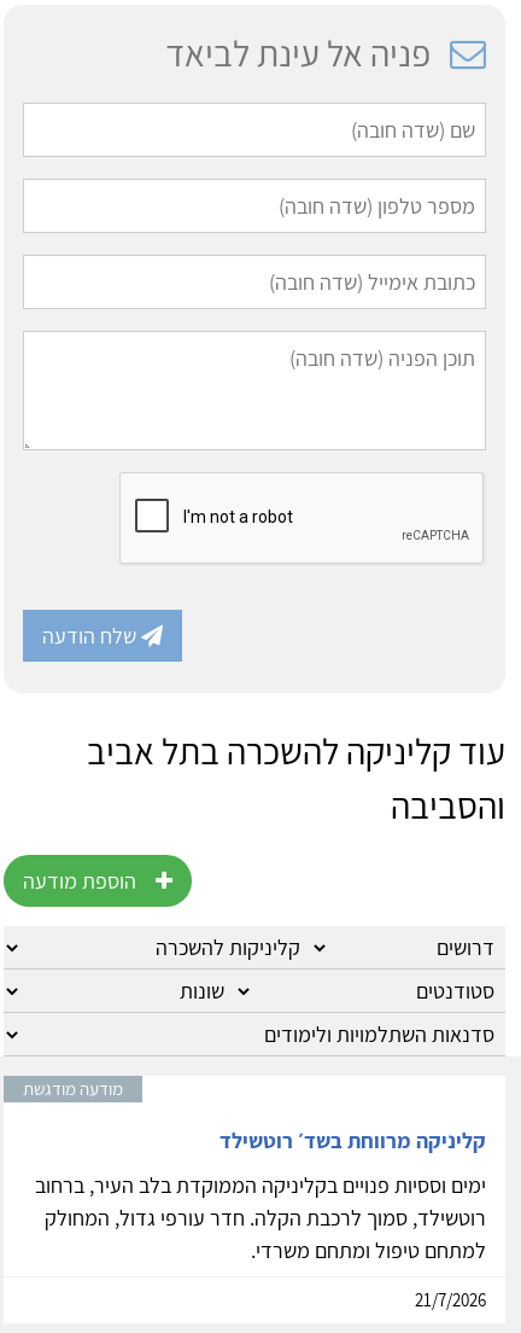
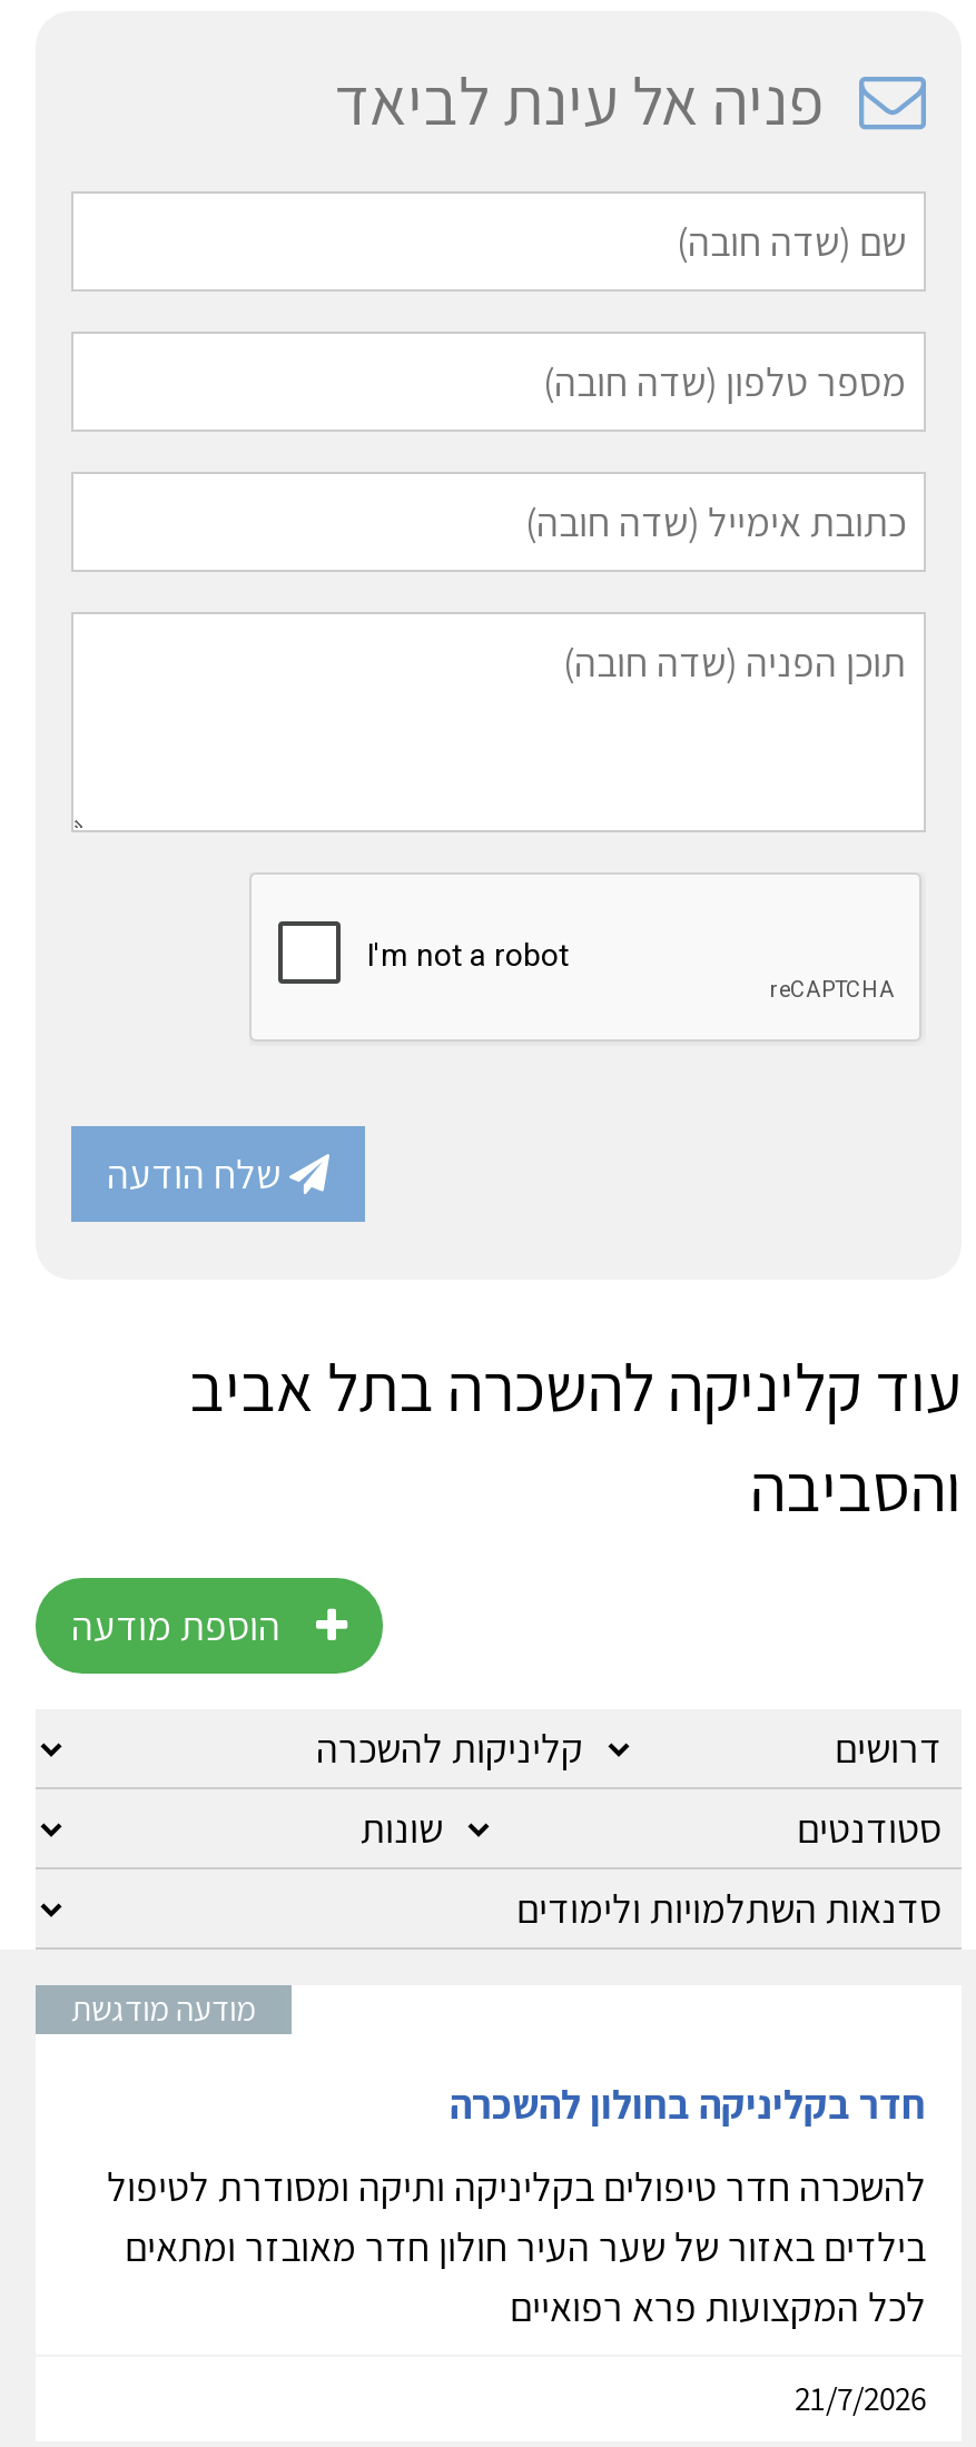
[219,1127,486,1155] קליניקה מרווחת בשד׳ רוטשילד -> [450,2079,926,2131] חדר בקליניקה בחולון להשכרה
[35,1172,486,1265] ימים וססיות פנויים בקליניקה הממוקדת בלב העיר, ברחוב | רוטשילד, סמוך לרכבת הקלה. חדר עורפי גדול, המחולק | למתחם טיפול ומתחם משרדי. -> [107,2162,926,2333] להשכרה חדר טיפולים בקליניקה ותיקה ומסודרת לטיפול | בילדים באזור של שער העיר חולון חדר מאובזר ומתאים | לכל המקצועות פרא רפואיים

